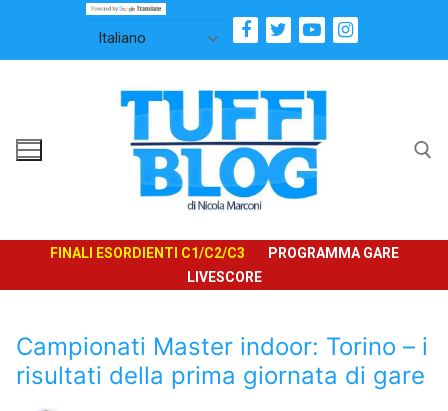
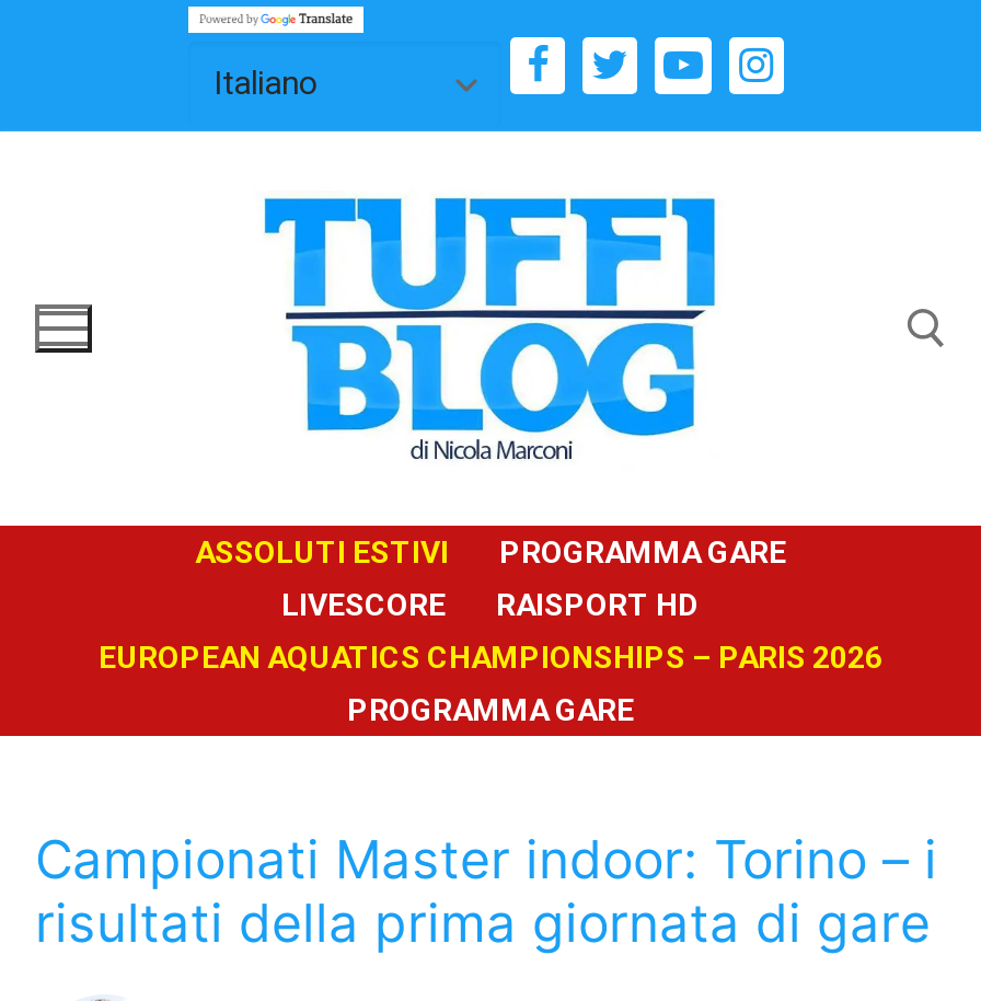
[49,245,244,261] FINALI ESORDIENTI C1/C2/C3 -> [195,534,449,569] ASSOLUTI ESTIVI
none -> [99,587,882,727] RAISPORT HD | EUROPEAN AQUATICS CHAMPIONSHIPS – PARIS 2026 | PROGRAMMA GARE

